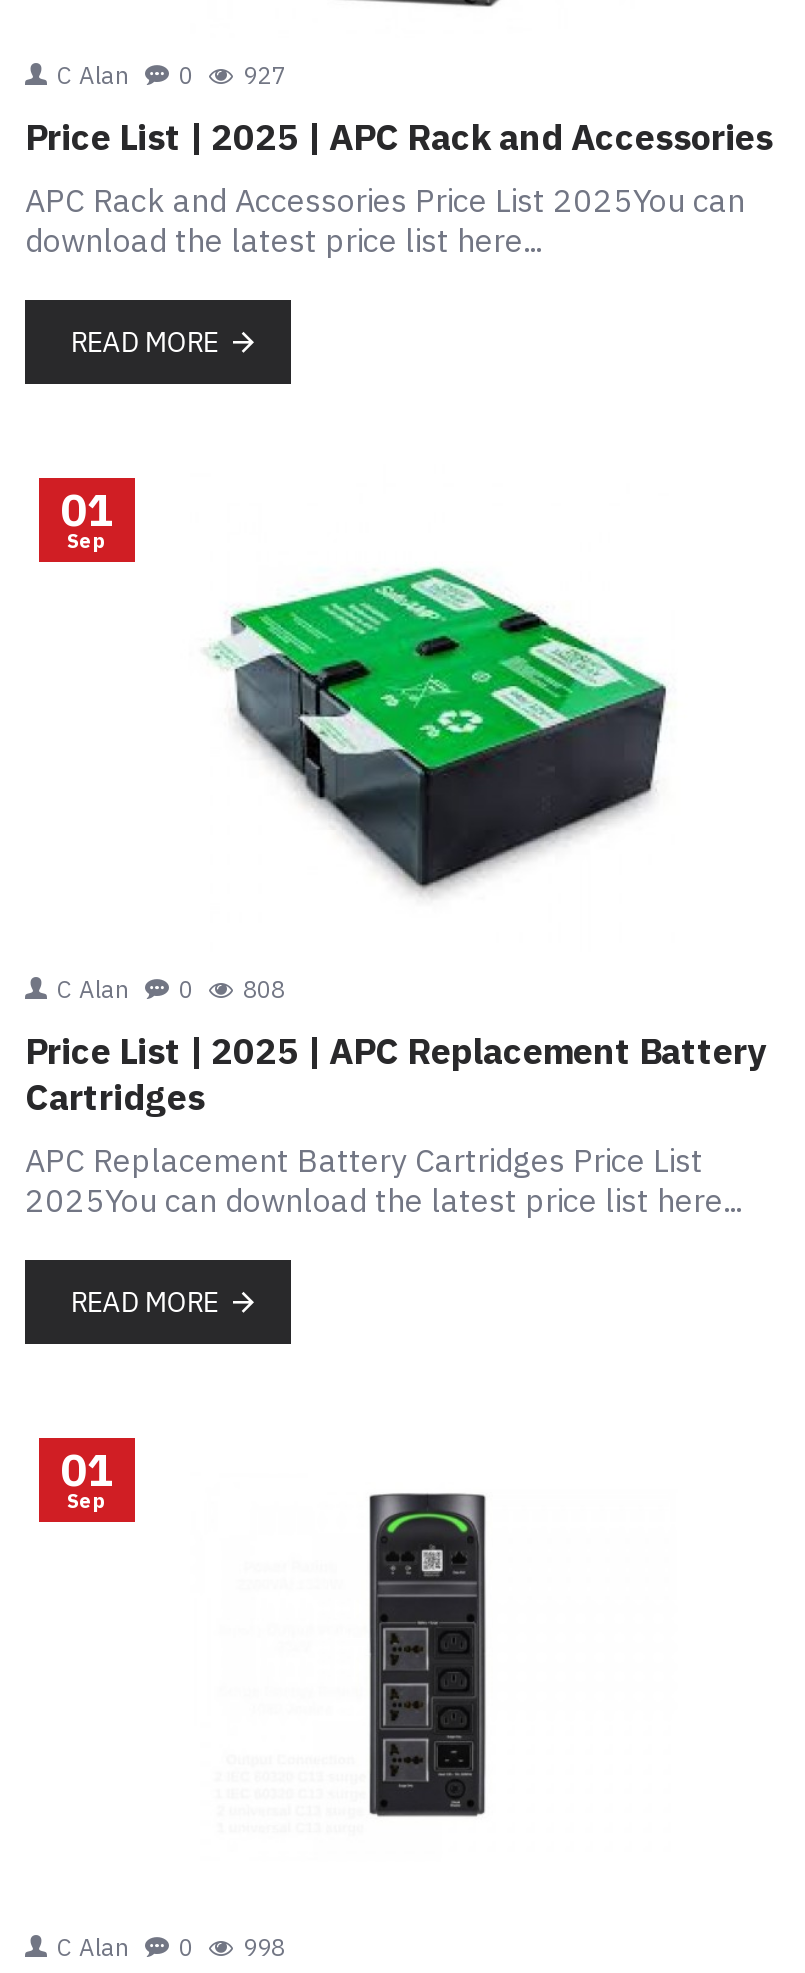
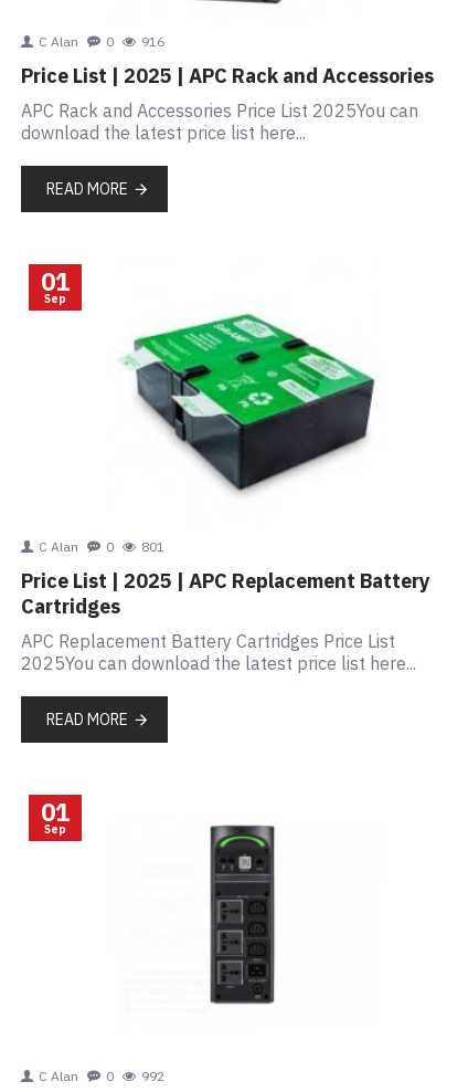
[57,60,285,90] C Alan 0 927 -> [39,33,164,50] C Alan 0 916
[57,973,285,1003] C Alan 0 808 -> [39,538,164,555] C Alan 0 801
[57,1933,285,1963] C Alan 0 998 -> [39,1068,164,1085] C Alan 0 992

